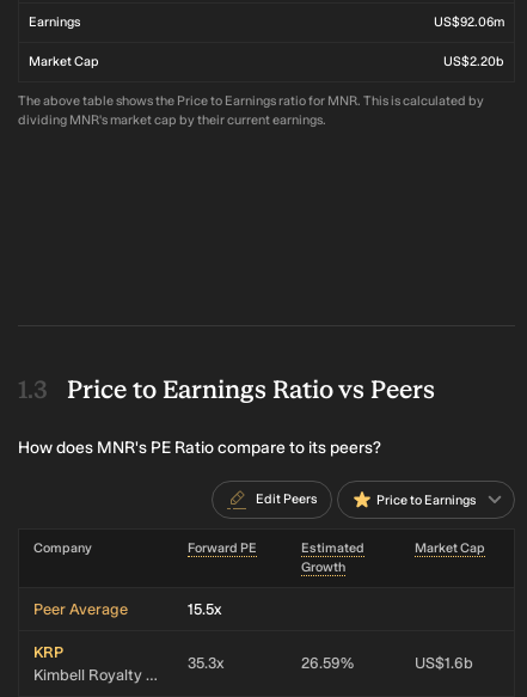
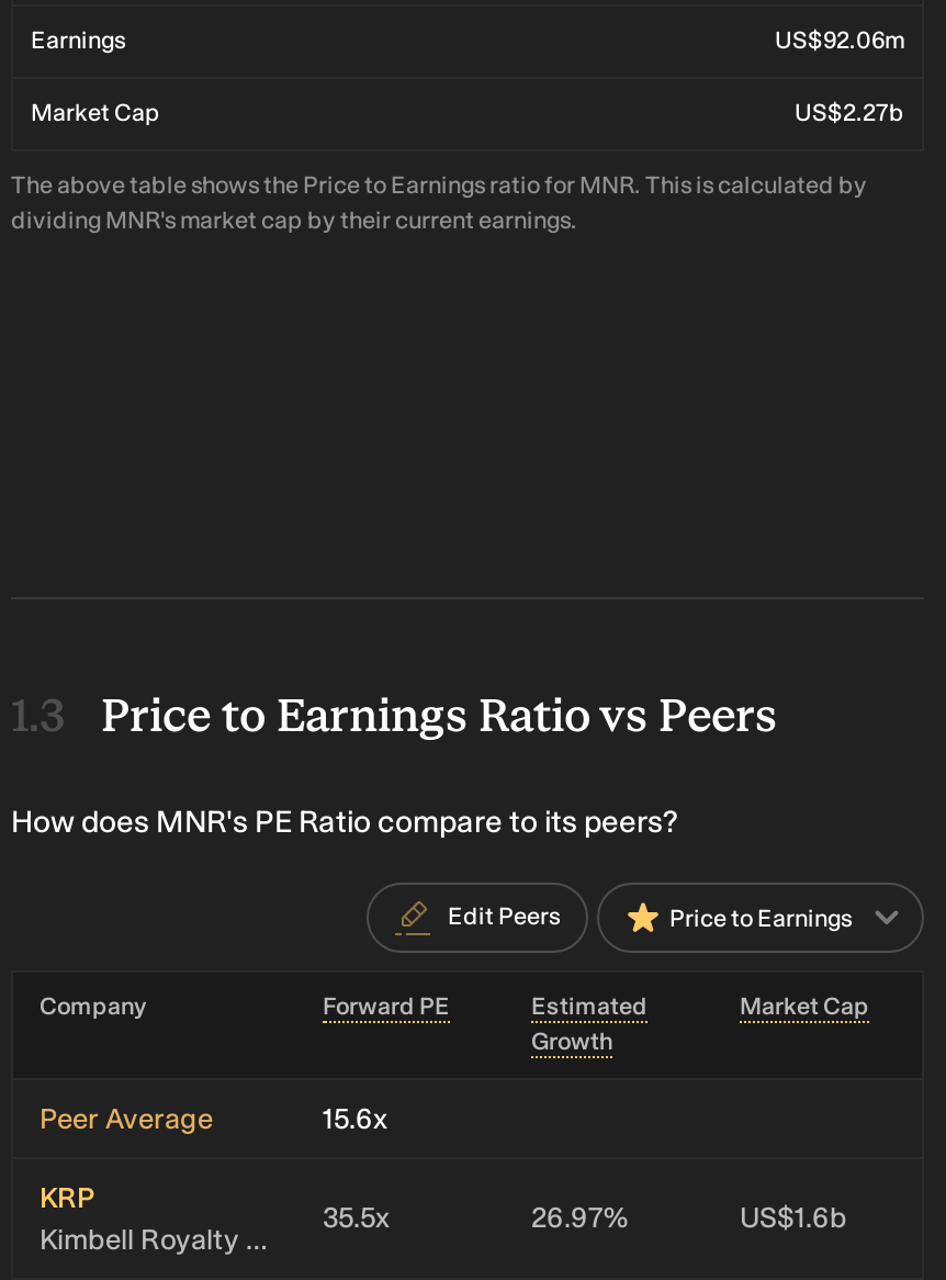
[443,54,504,69] US$2.20b -> [795,99,904,127] US$2.27b
[188,600,221,618] 15.5x -> [323,1102,386,1135] 15.6x
[188,654,354,672] 35.3x | 26.59% -> [323,1201,628,1234] 35.5x | 26.97%

